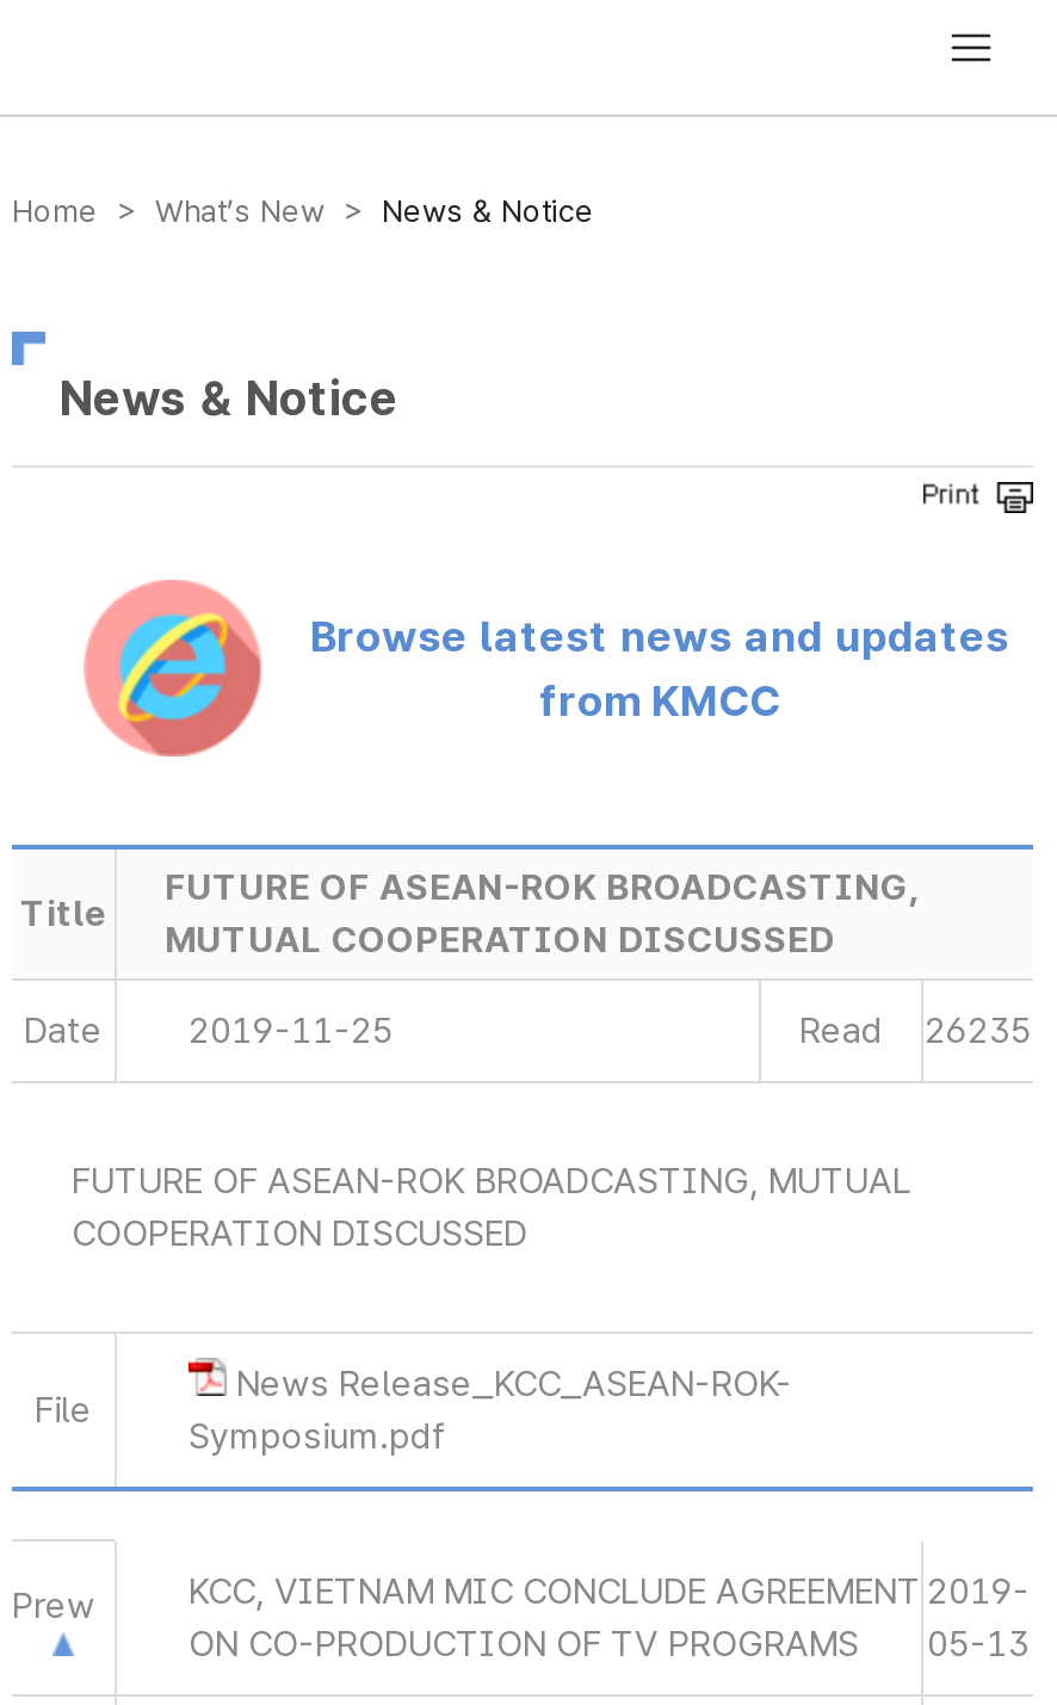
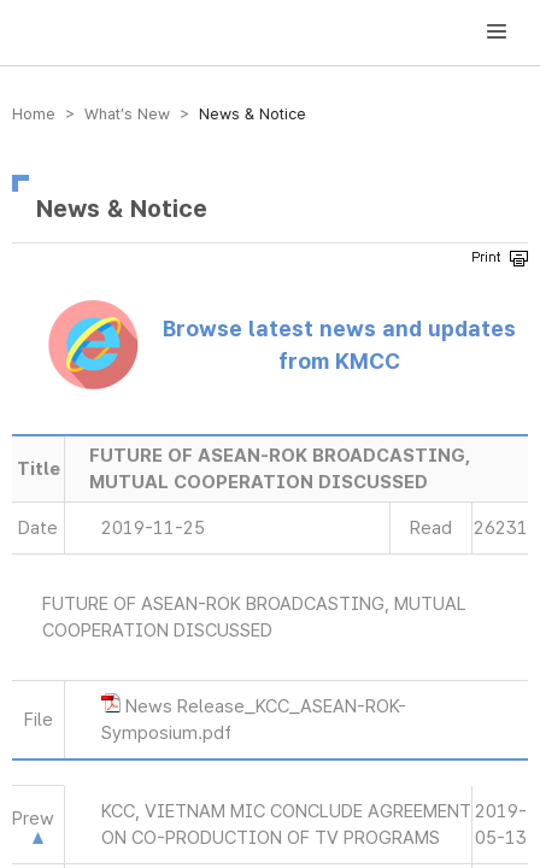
[799,1009,1032,1052] Read 26235 -> [410,517,527,539] Read 26231

